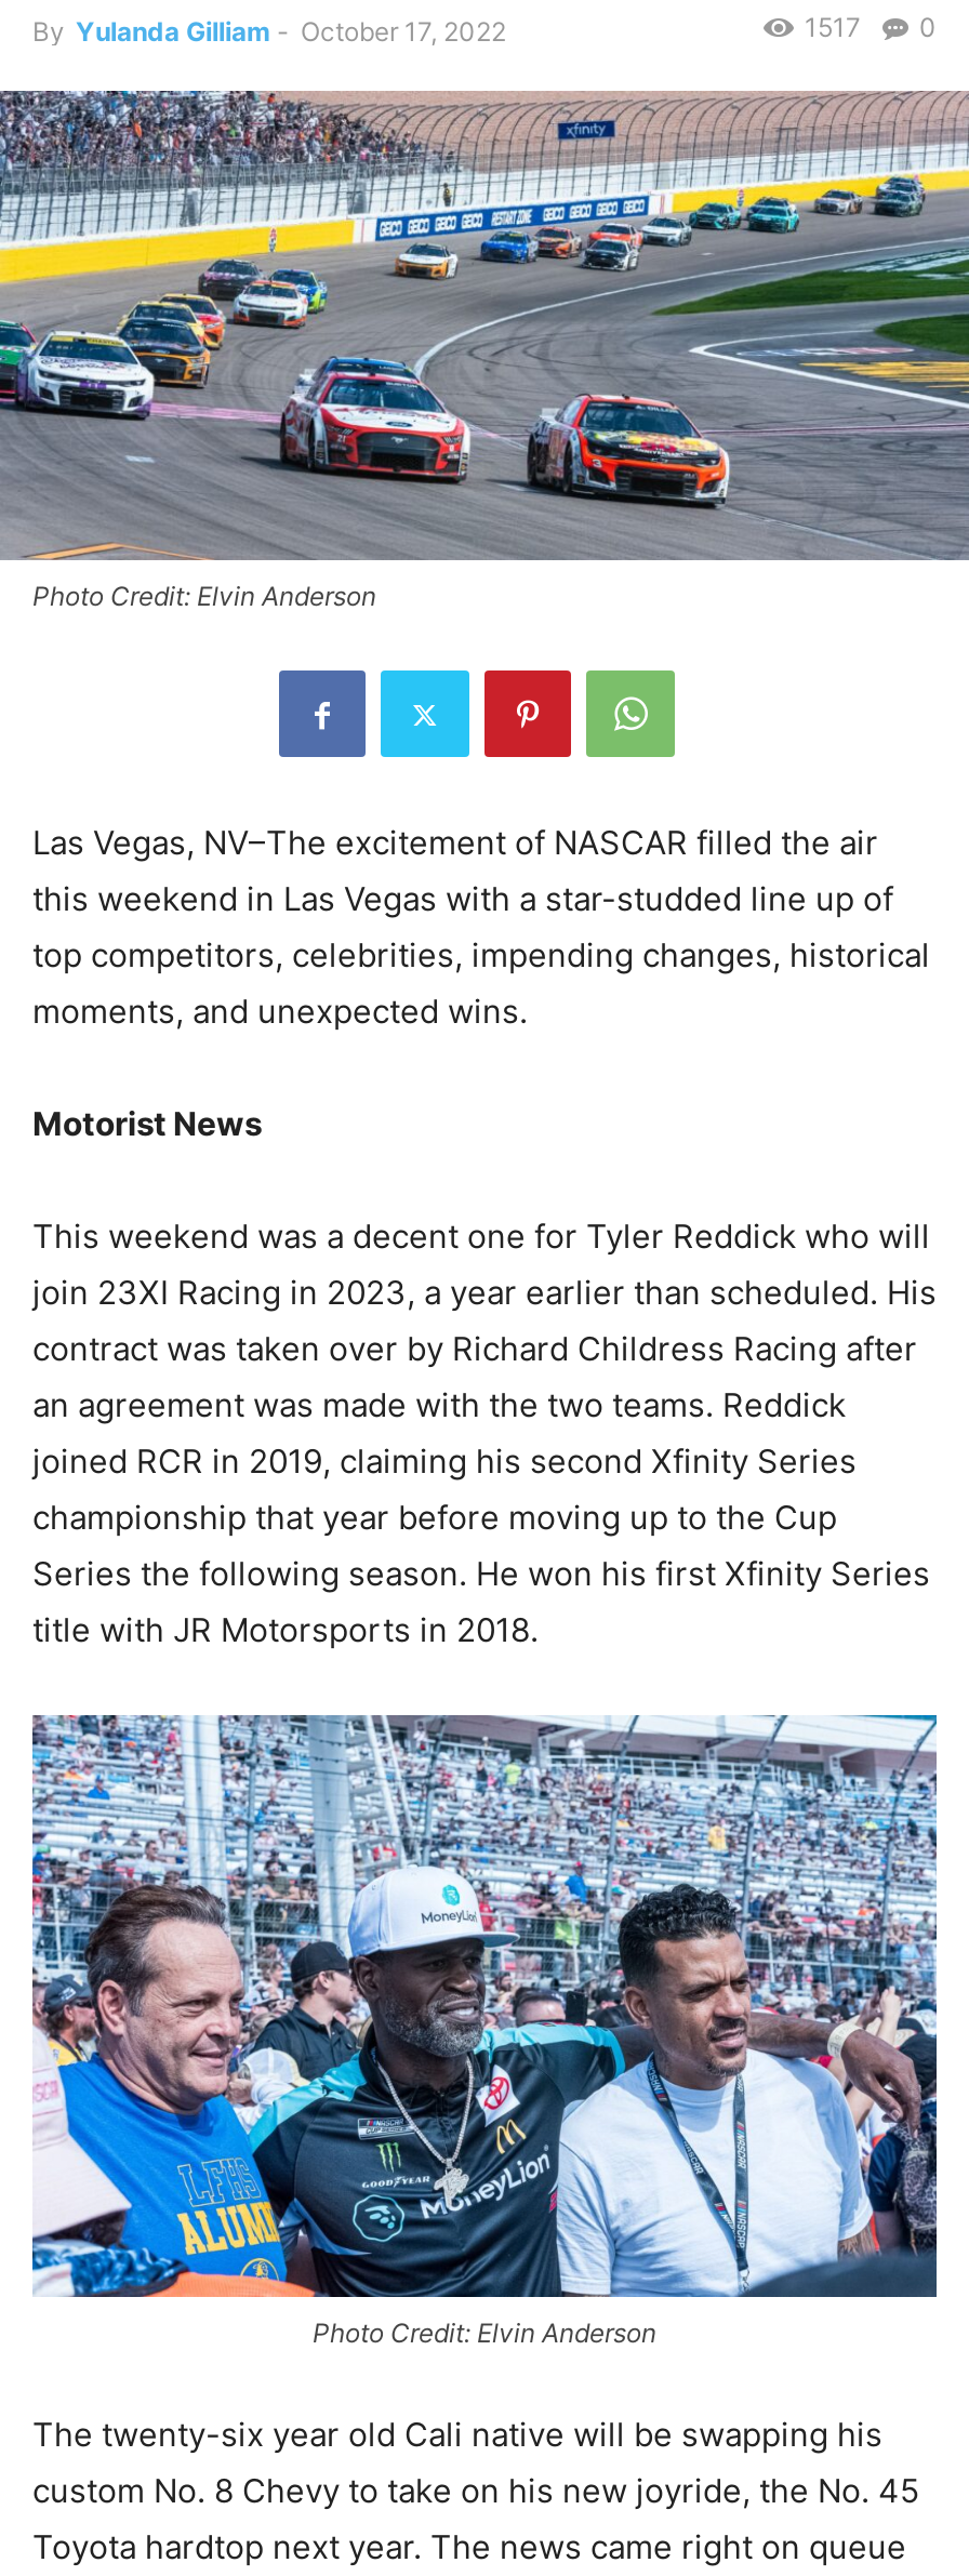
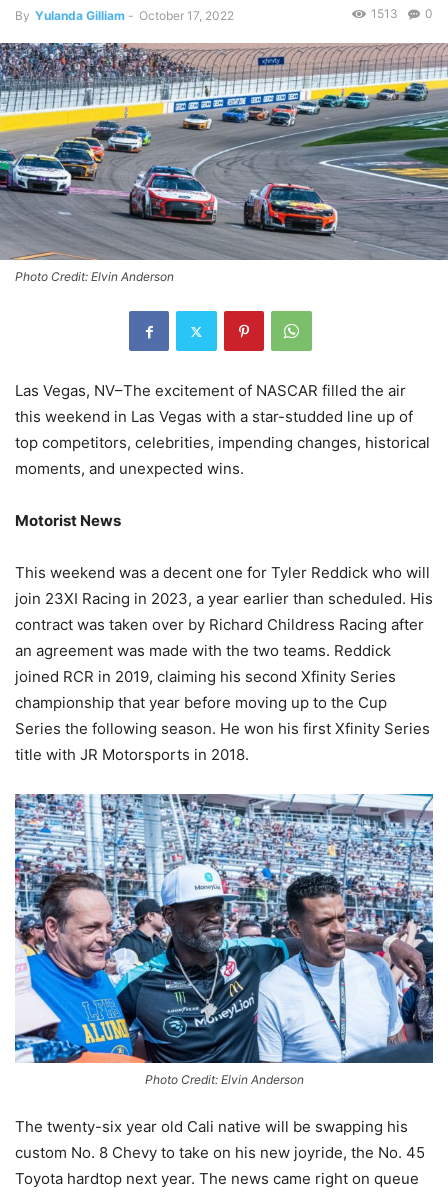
[805,11,937,43] 1517 0 -> [371,6,433,21] 1513 0

